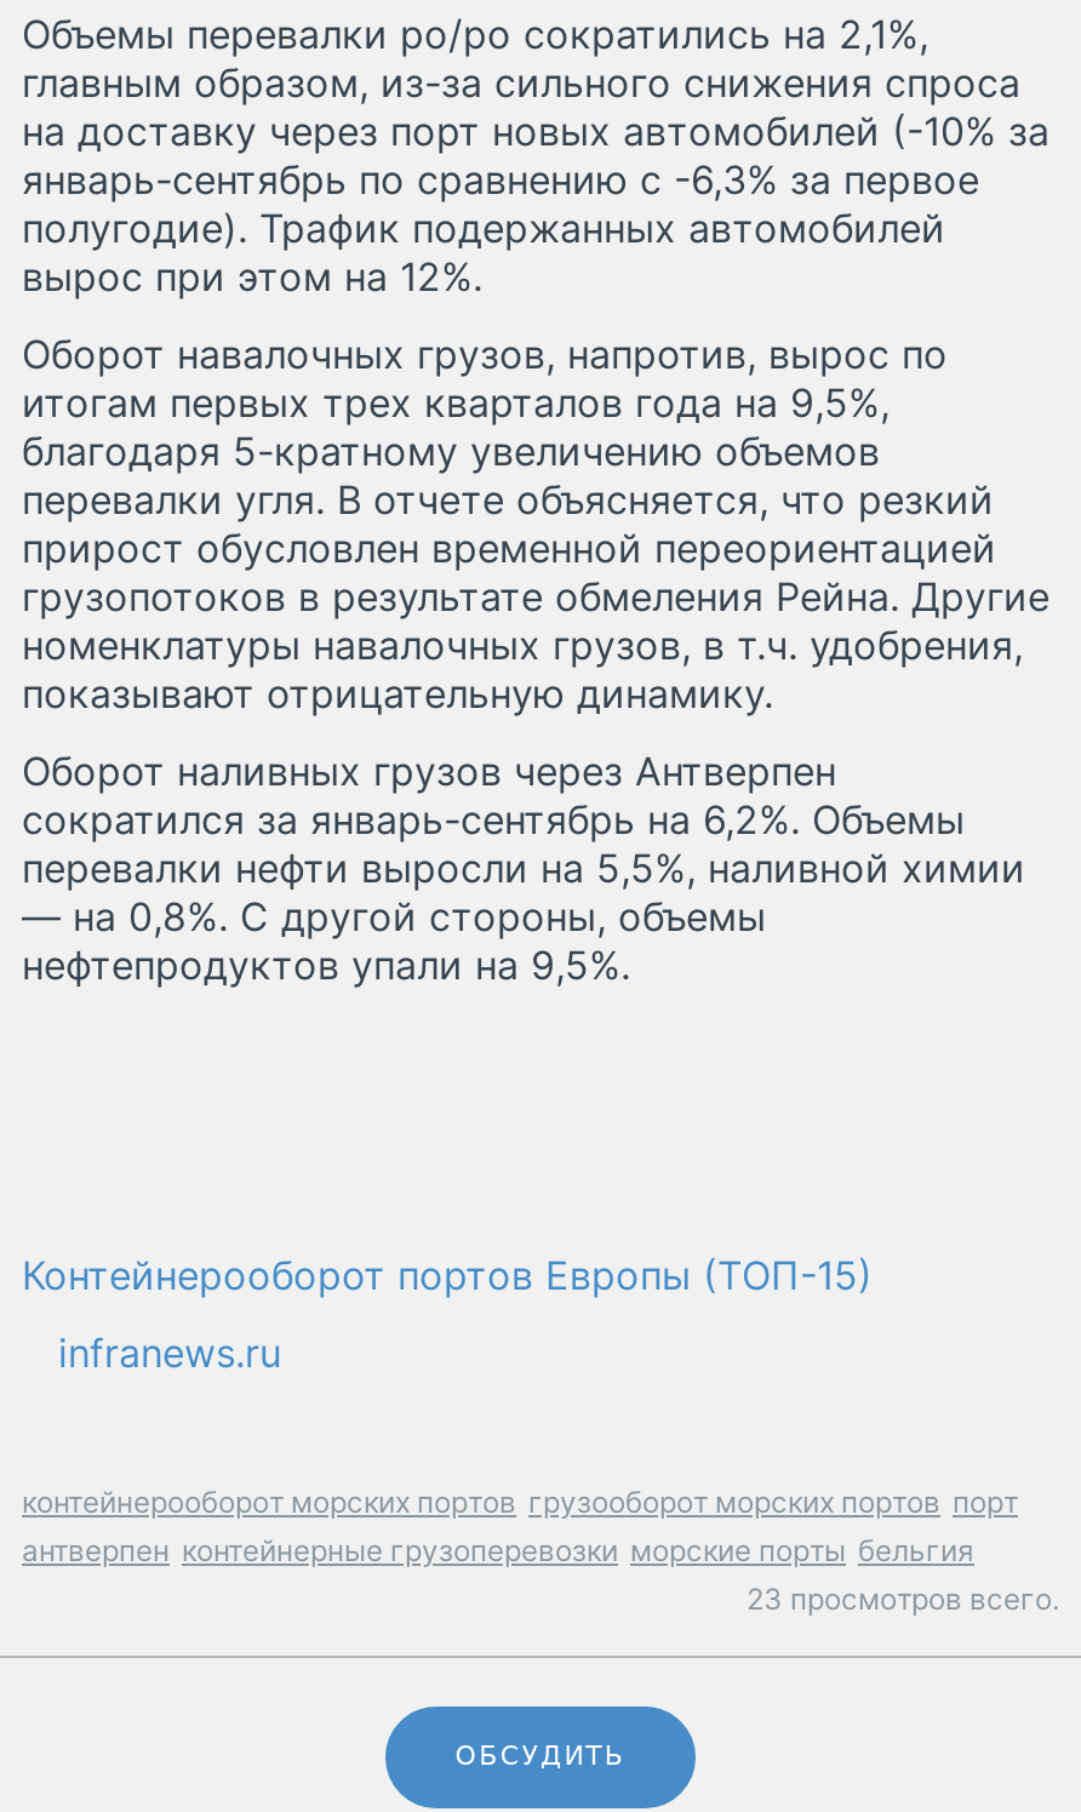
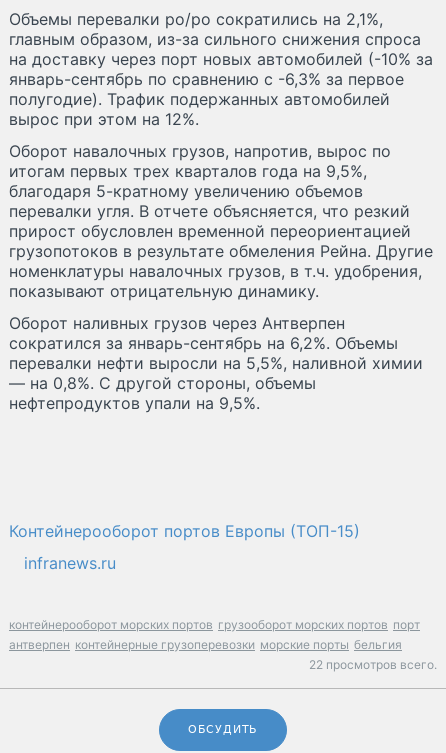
[747,1581,1059,1617] 23 просмотров всего. -> [309,657,437,672] 22 просмотров всего.

